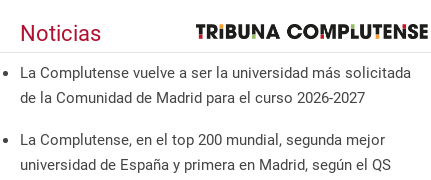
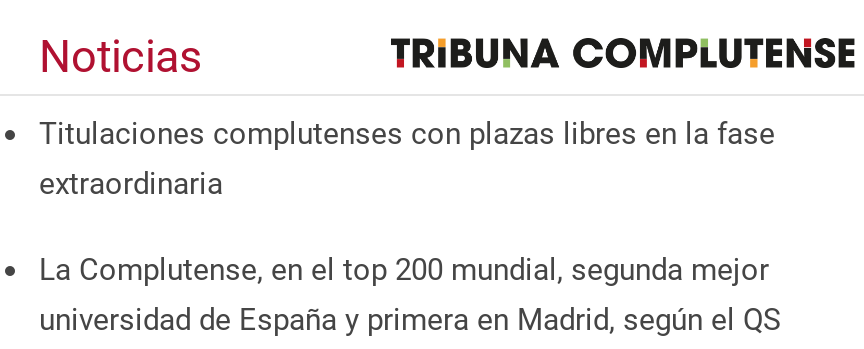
[20,64,411,107] La Complutense vuelve a ser la universidad más solicitada | de la Comunidad de Madrid para el curso 2026-2027 -> [39,117,775,203] Titulaciones complutenses con plazas libres en la fase | extraordinaria

